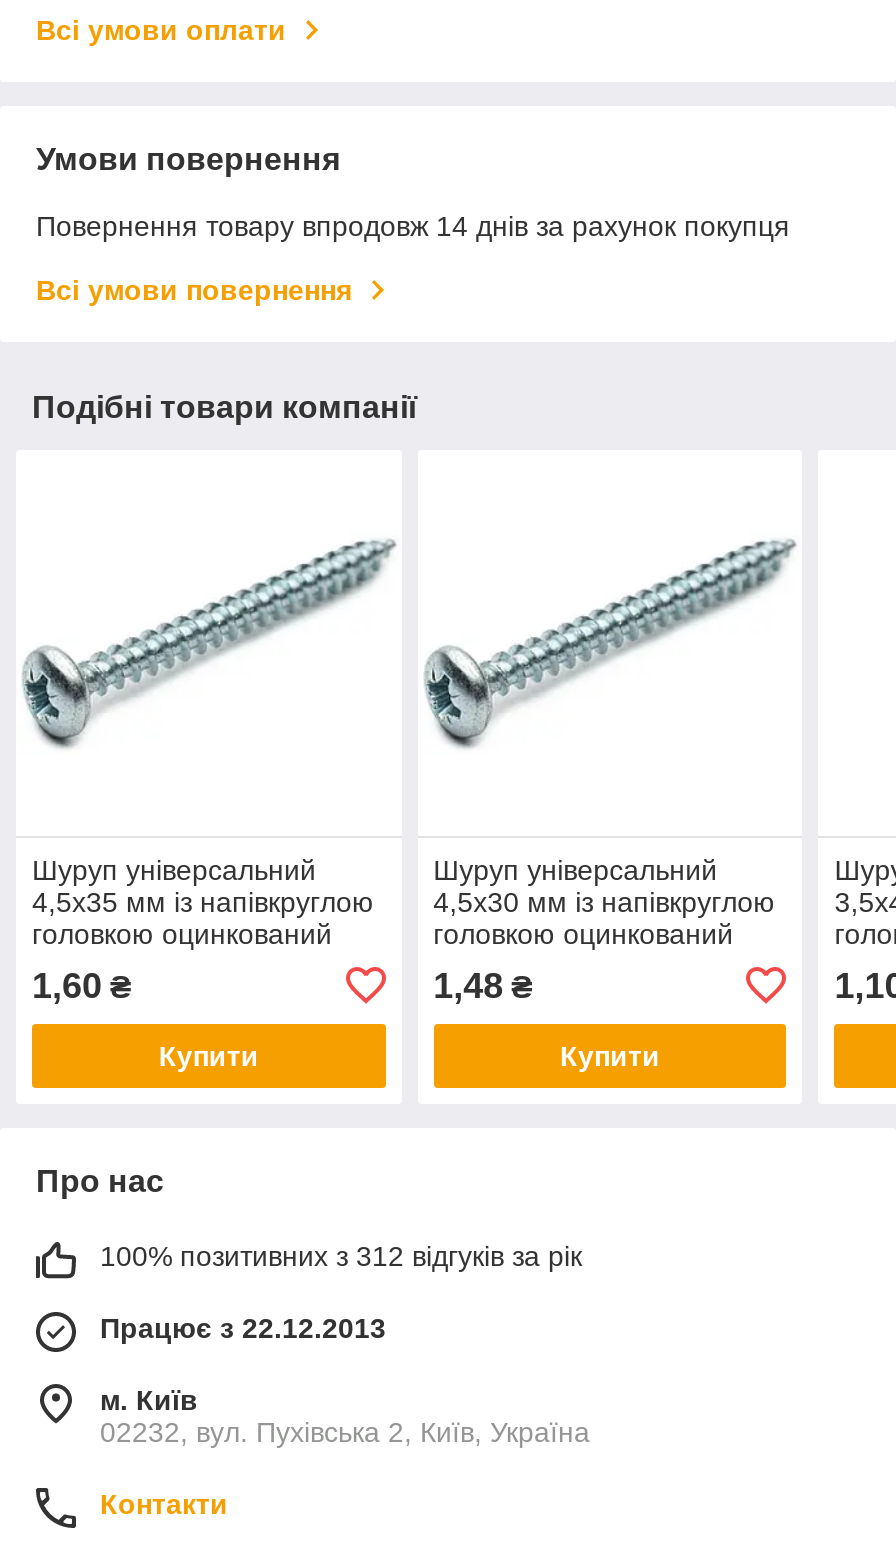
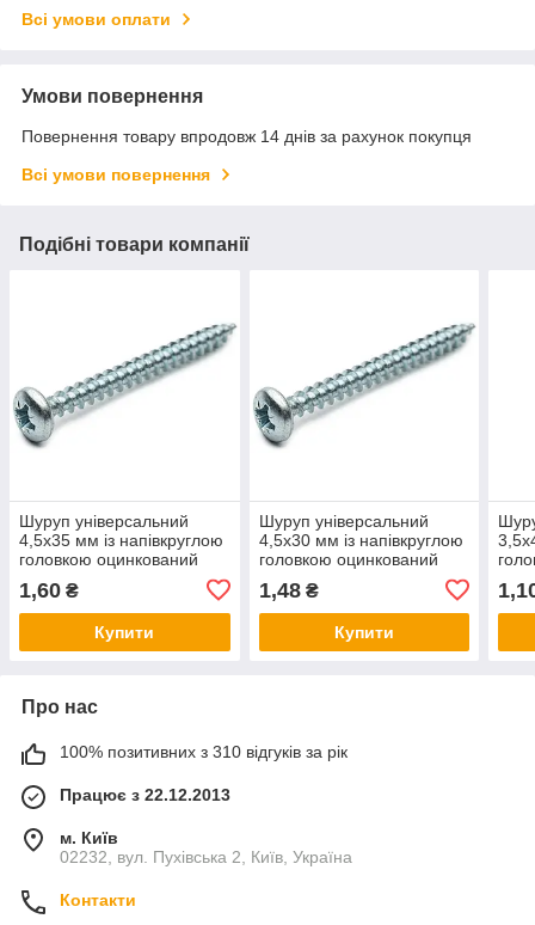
[100,1240,582,1272] 100% позитивних з 312 відгуків за рік -> [60,742,348,761] 100% позитивних з 310 відгуків за рік

